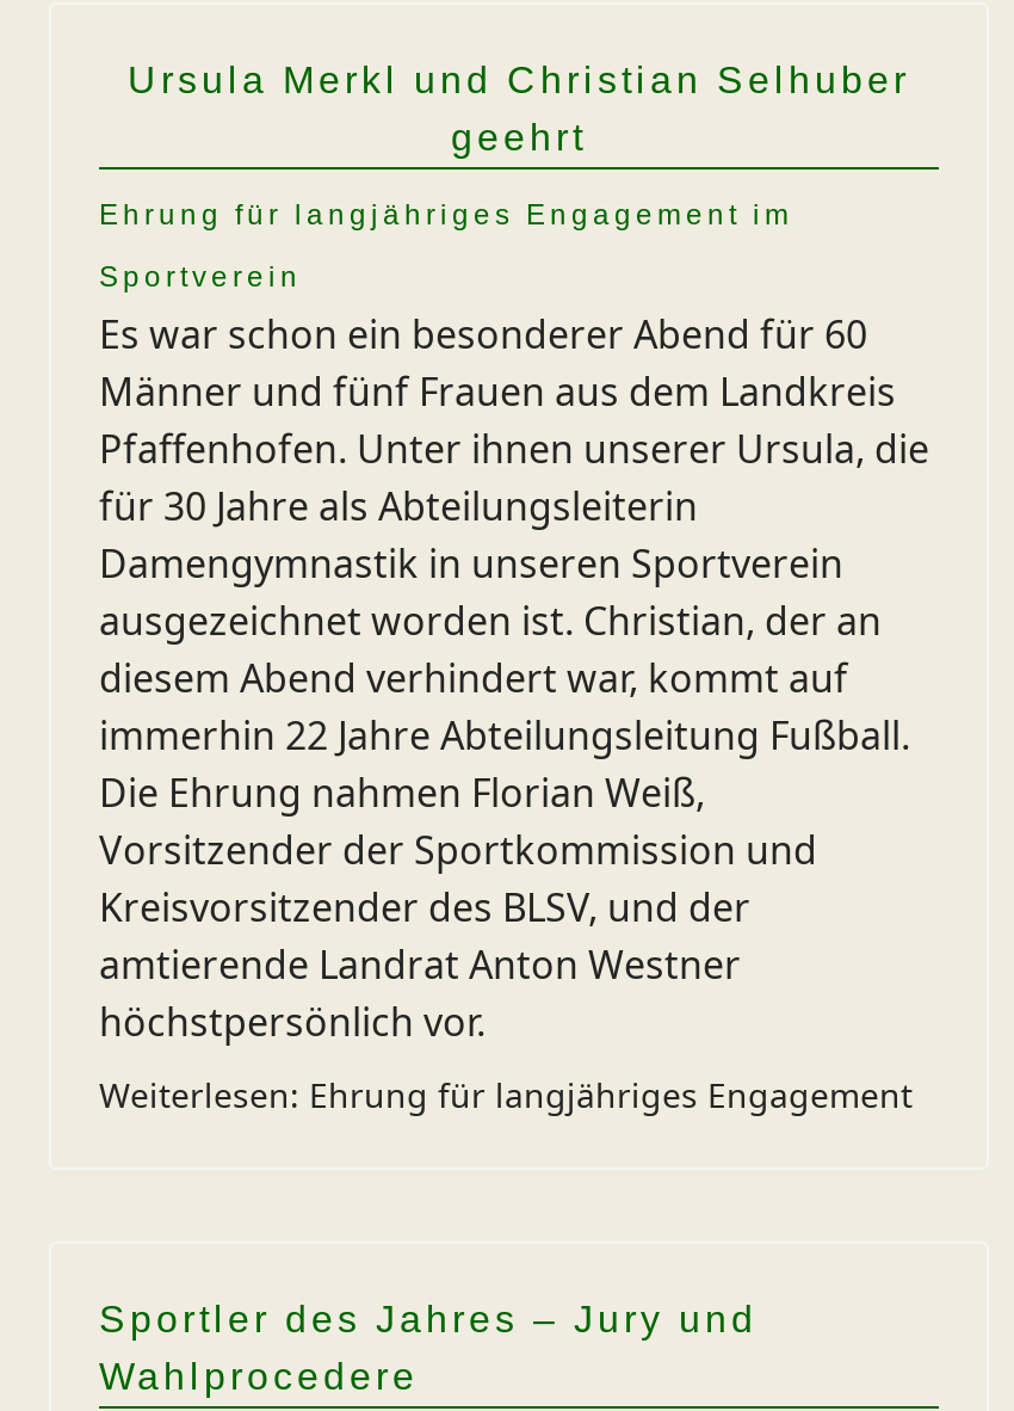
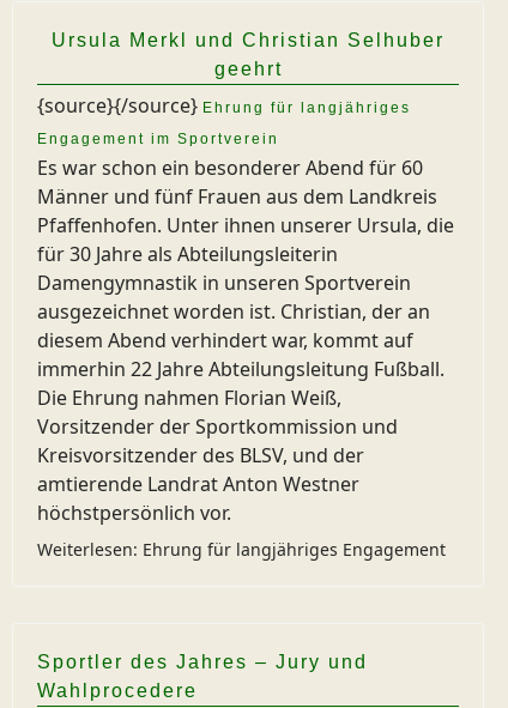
[99,198,793,232] Ehrung für langjähriges Engagement im -> [37,92,411,119] {source}{/source} Ehrung für langjähriges
[99,260,302,294] Sportverein -> [37,131,279,147] Engagement im Sportverein

